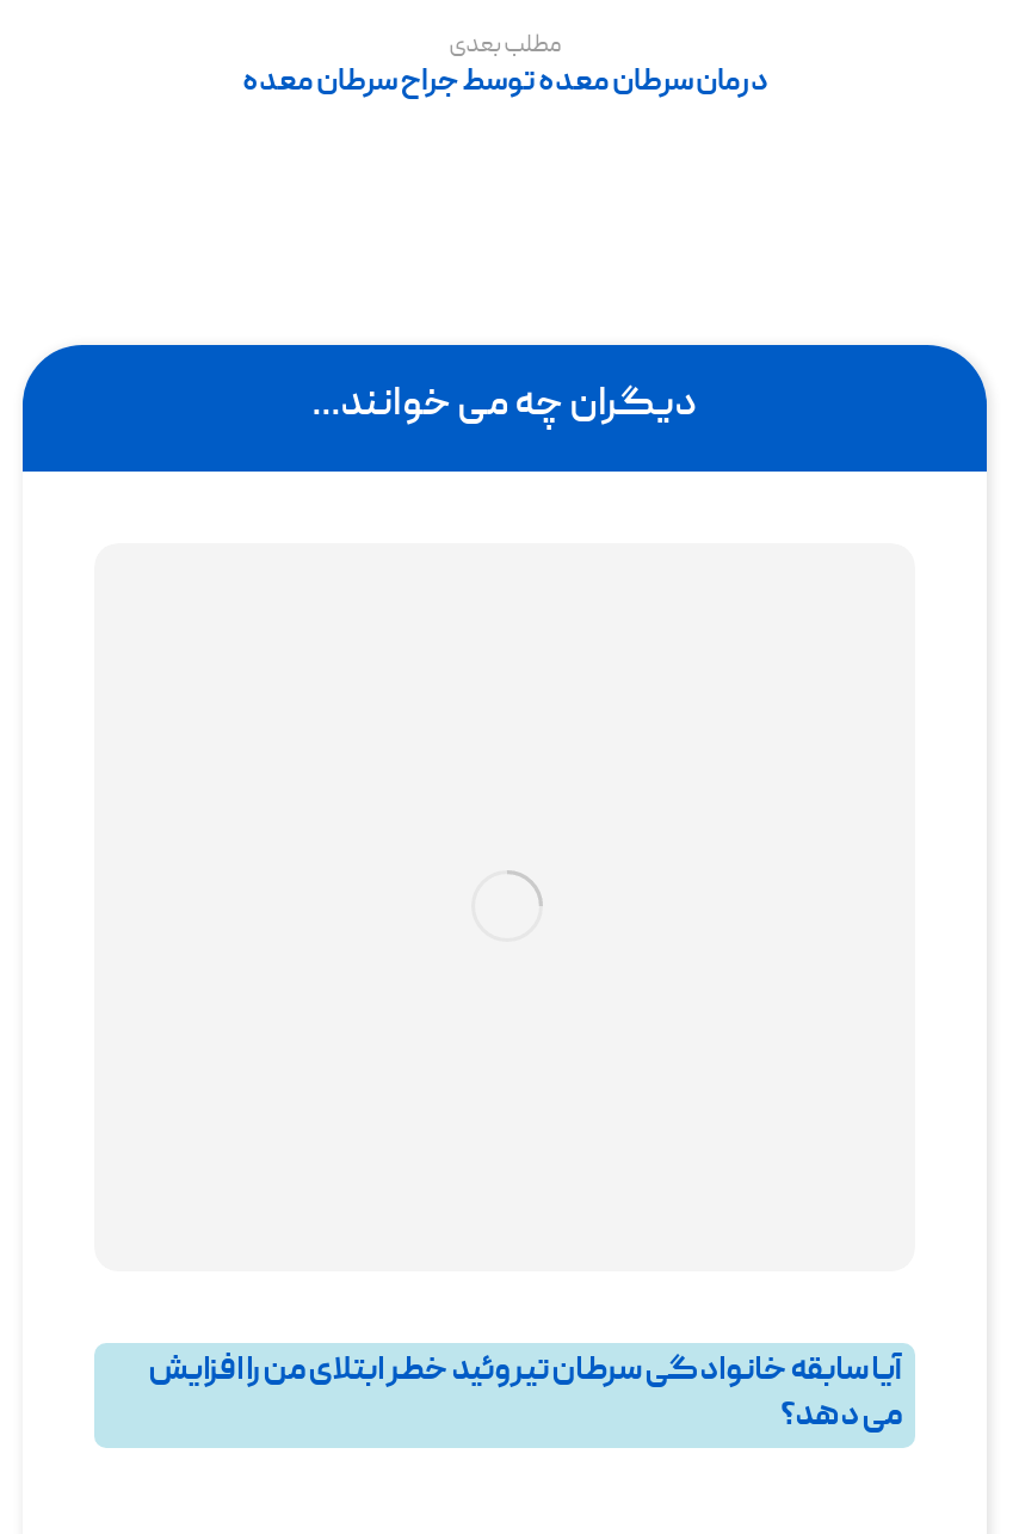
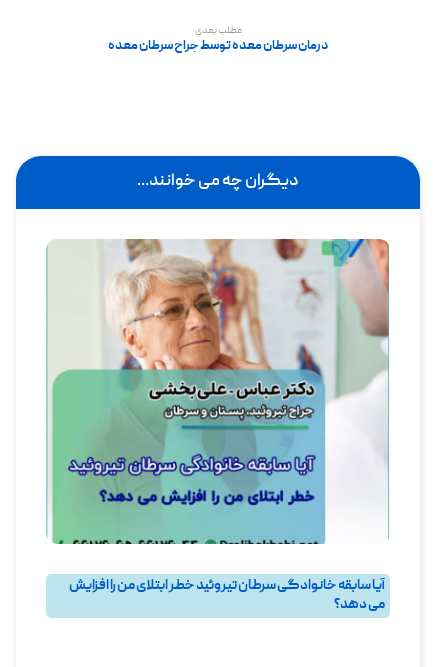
none -> [46,238,390,545] [image]

